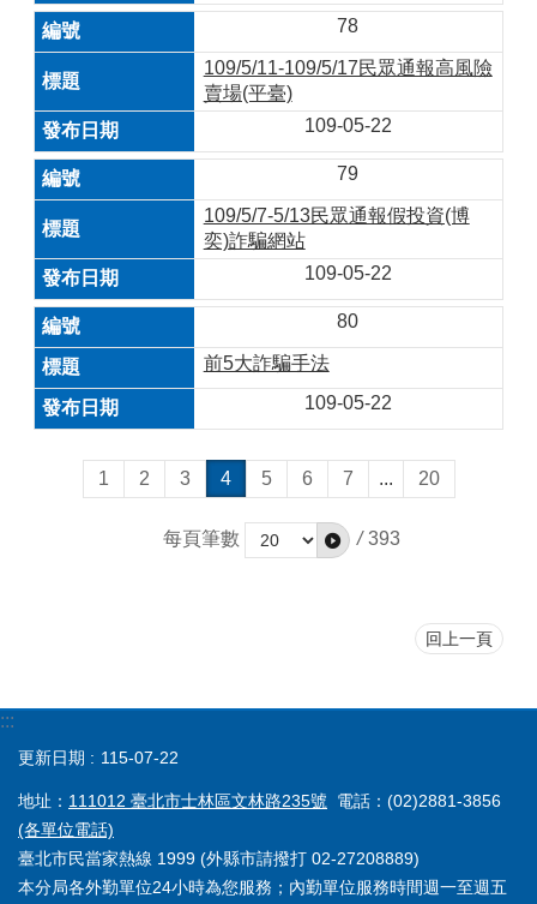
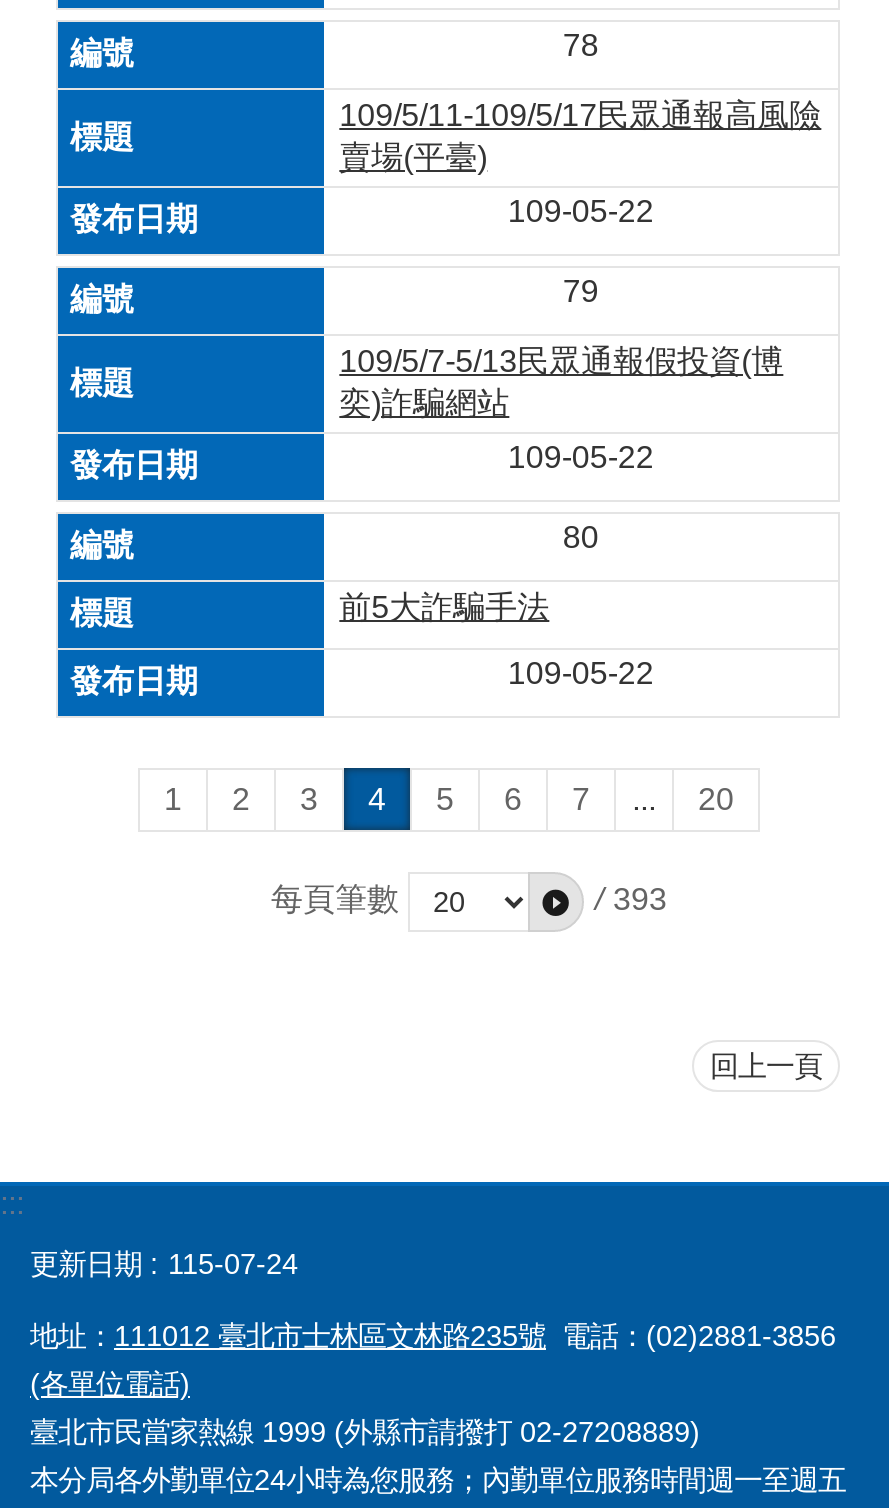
[18,748,179,767] 更新日期 115-07-22 -> [30,1248,298,1280] 更新日期 115-07-24

